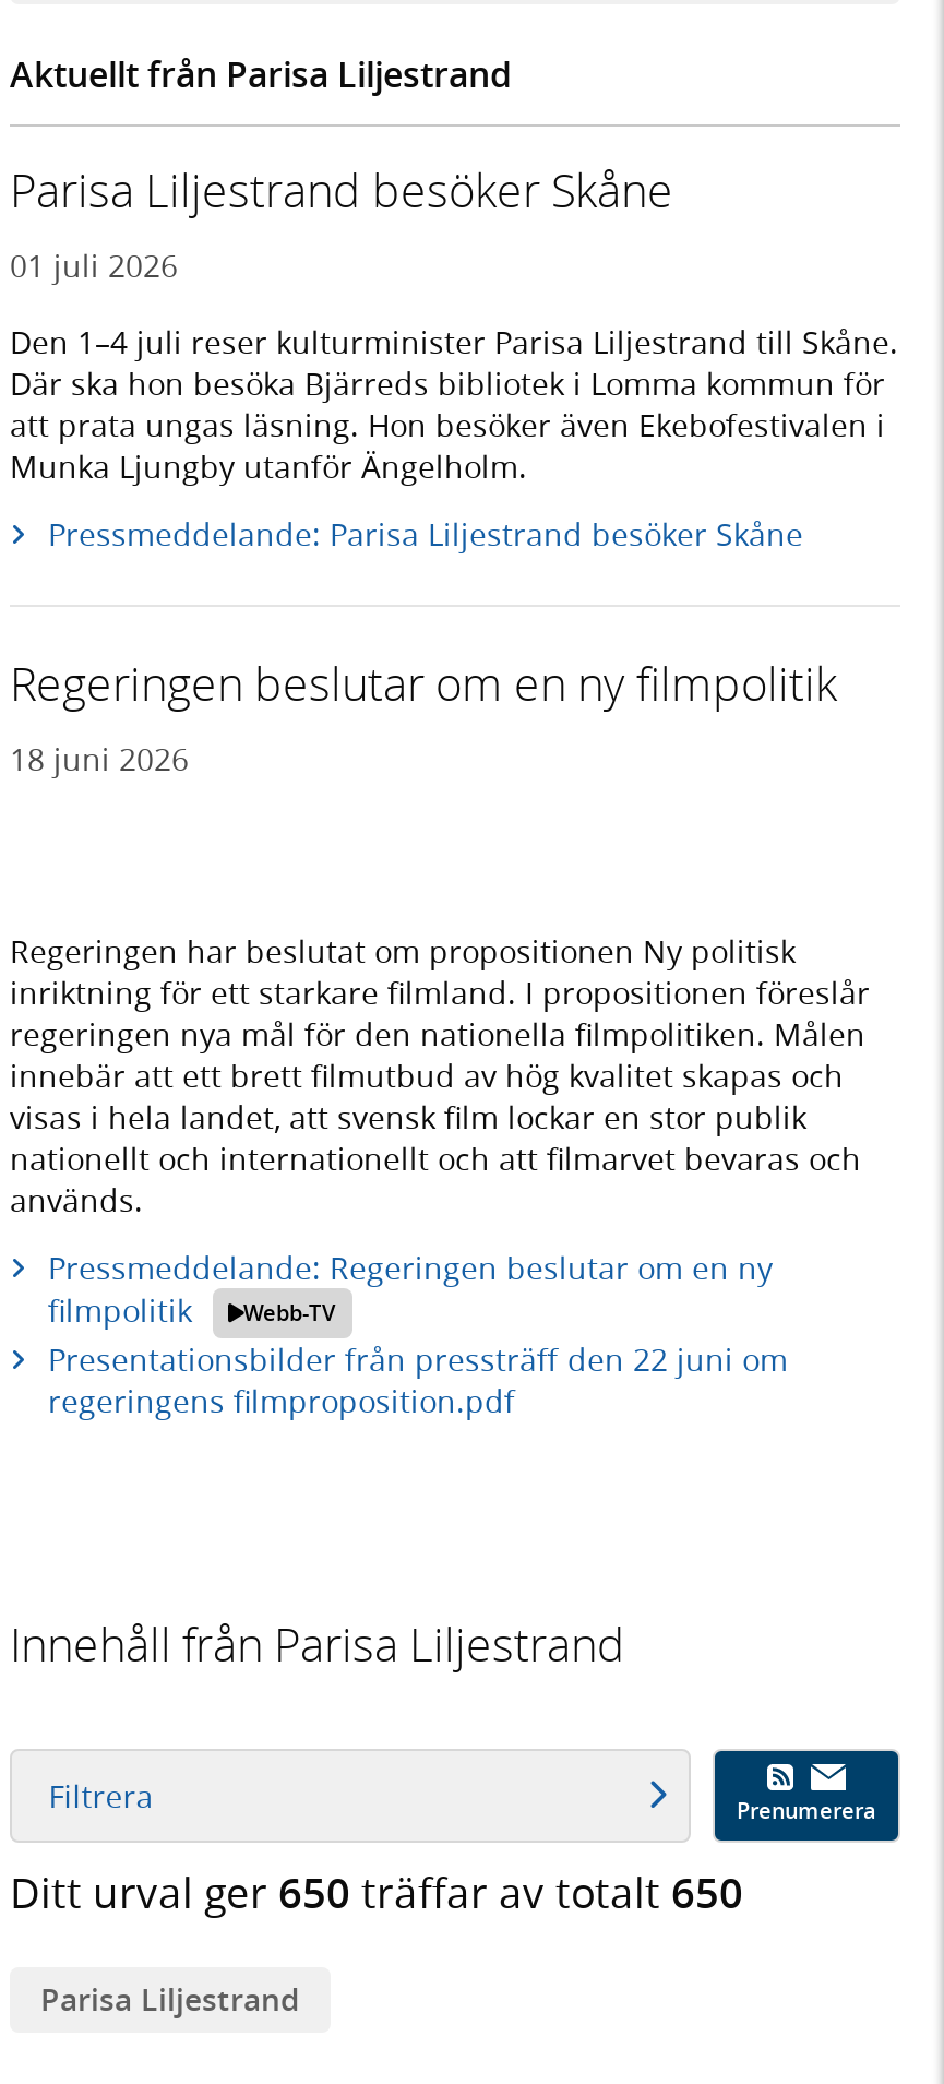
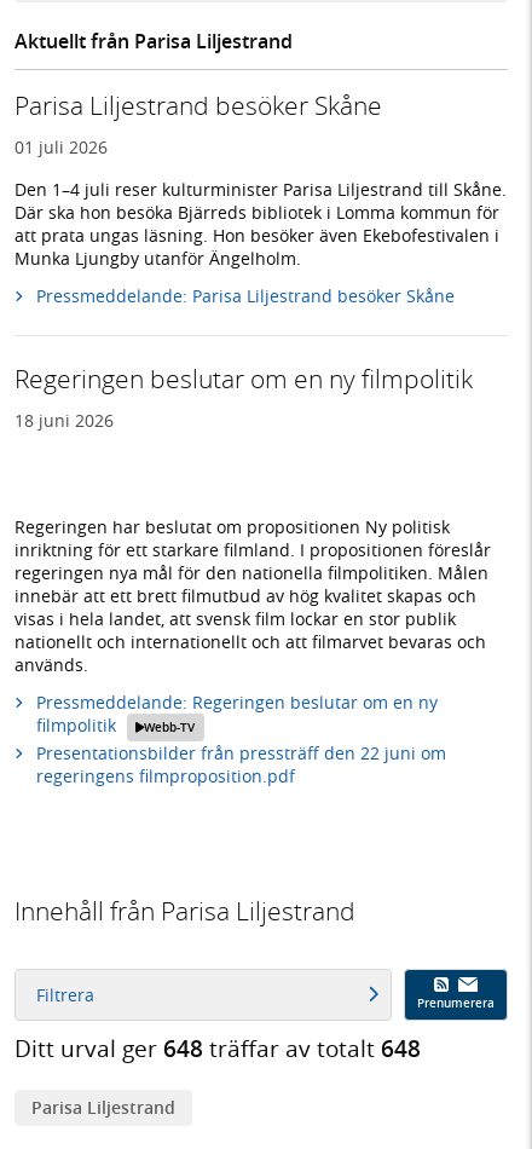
[10,1865,743,1922] Ditt urval ger 650 träffar av totalt 650 -> [15,1033,421,1065] Ditt urval ger 648 träffar av totalt 648

